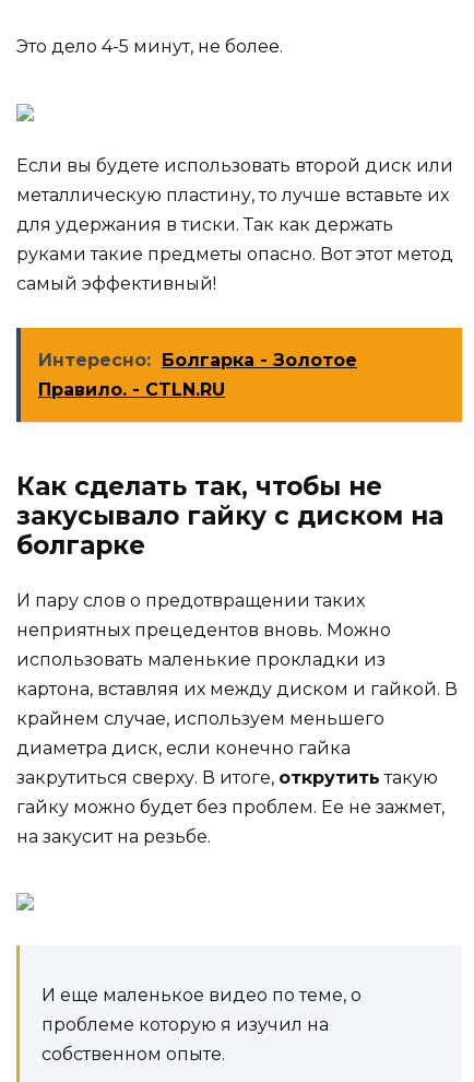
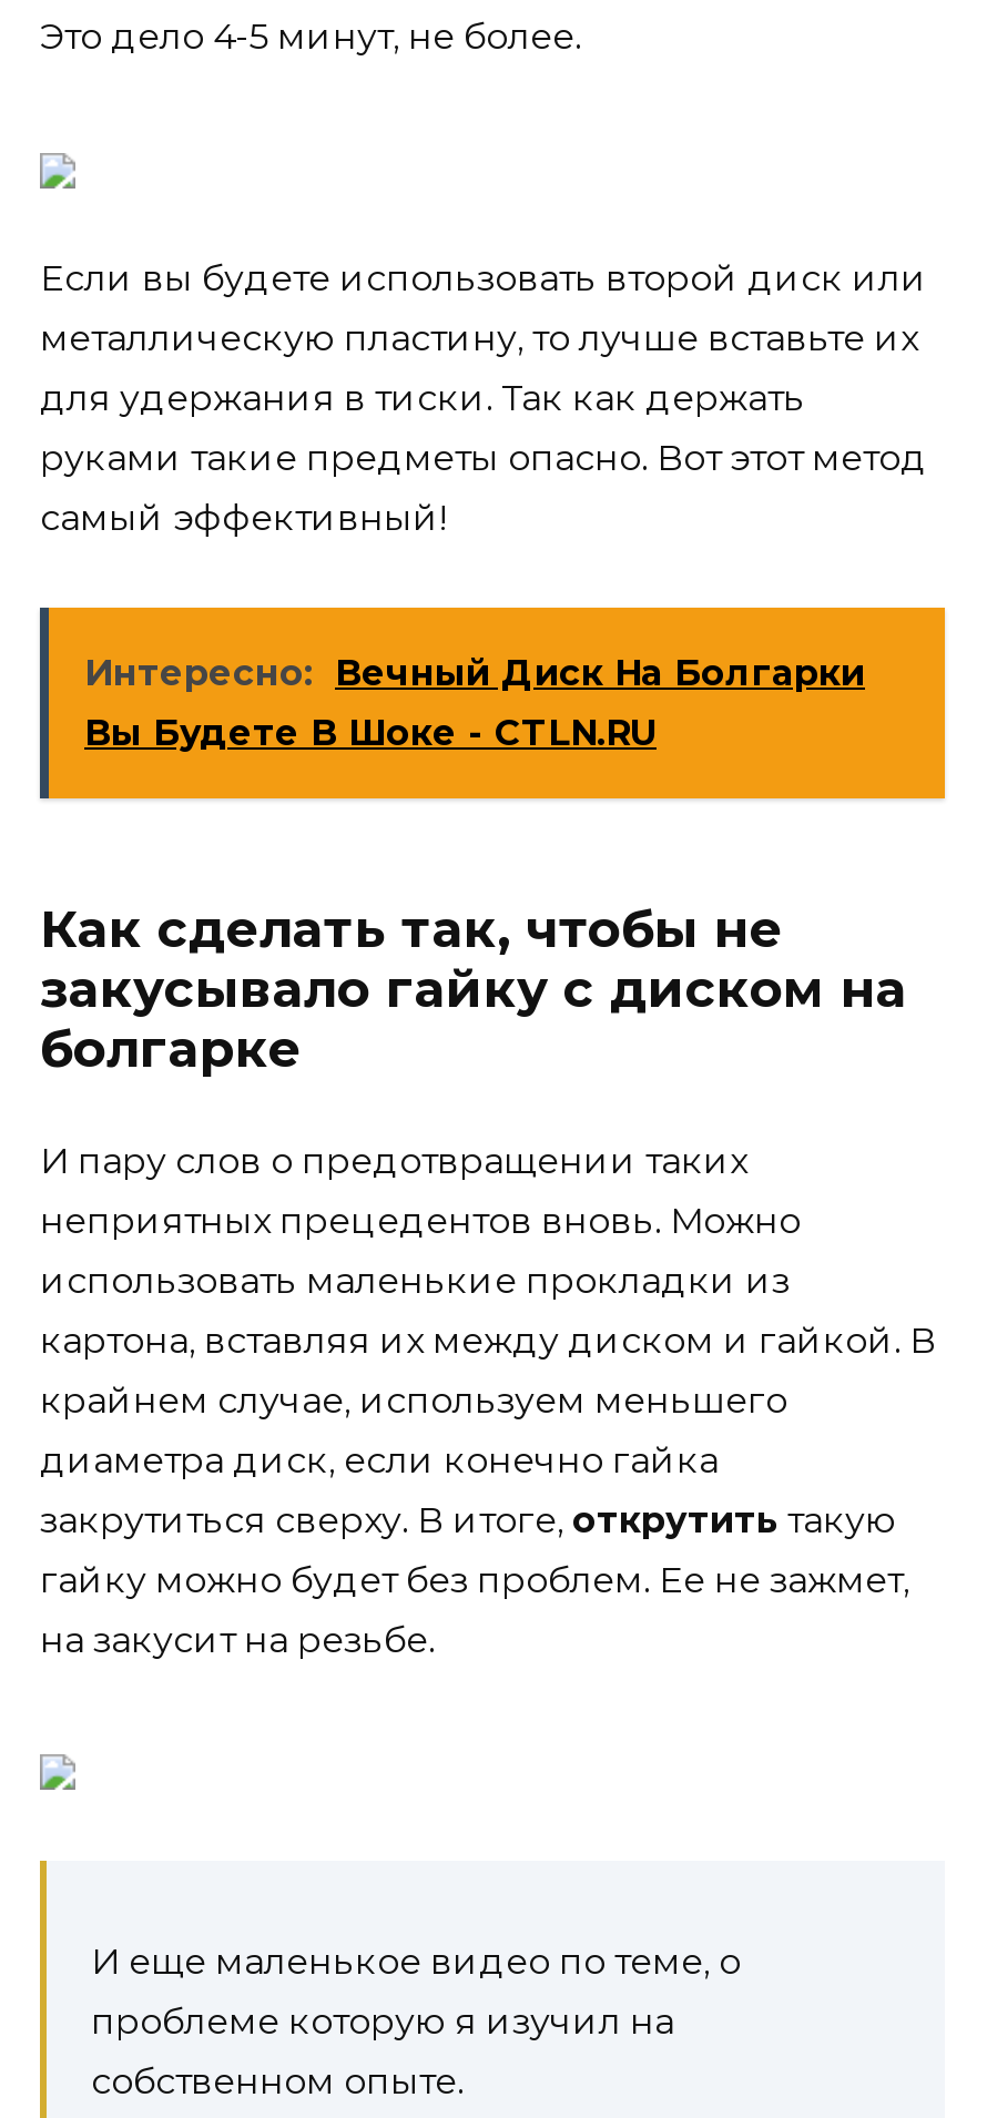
[38,350,357,400] Интересно: Болгарка - Золотое | Правило. - CTLN.RU -> [84,652,865,754] Интересно: Вечный Диск На Болгарки | Вы Будете В Шоке - CTLN.RU

